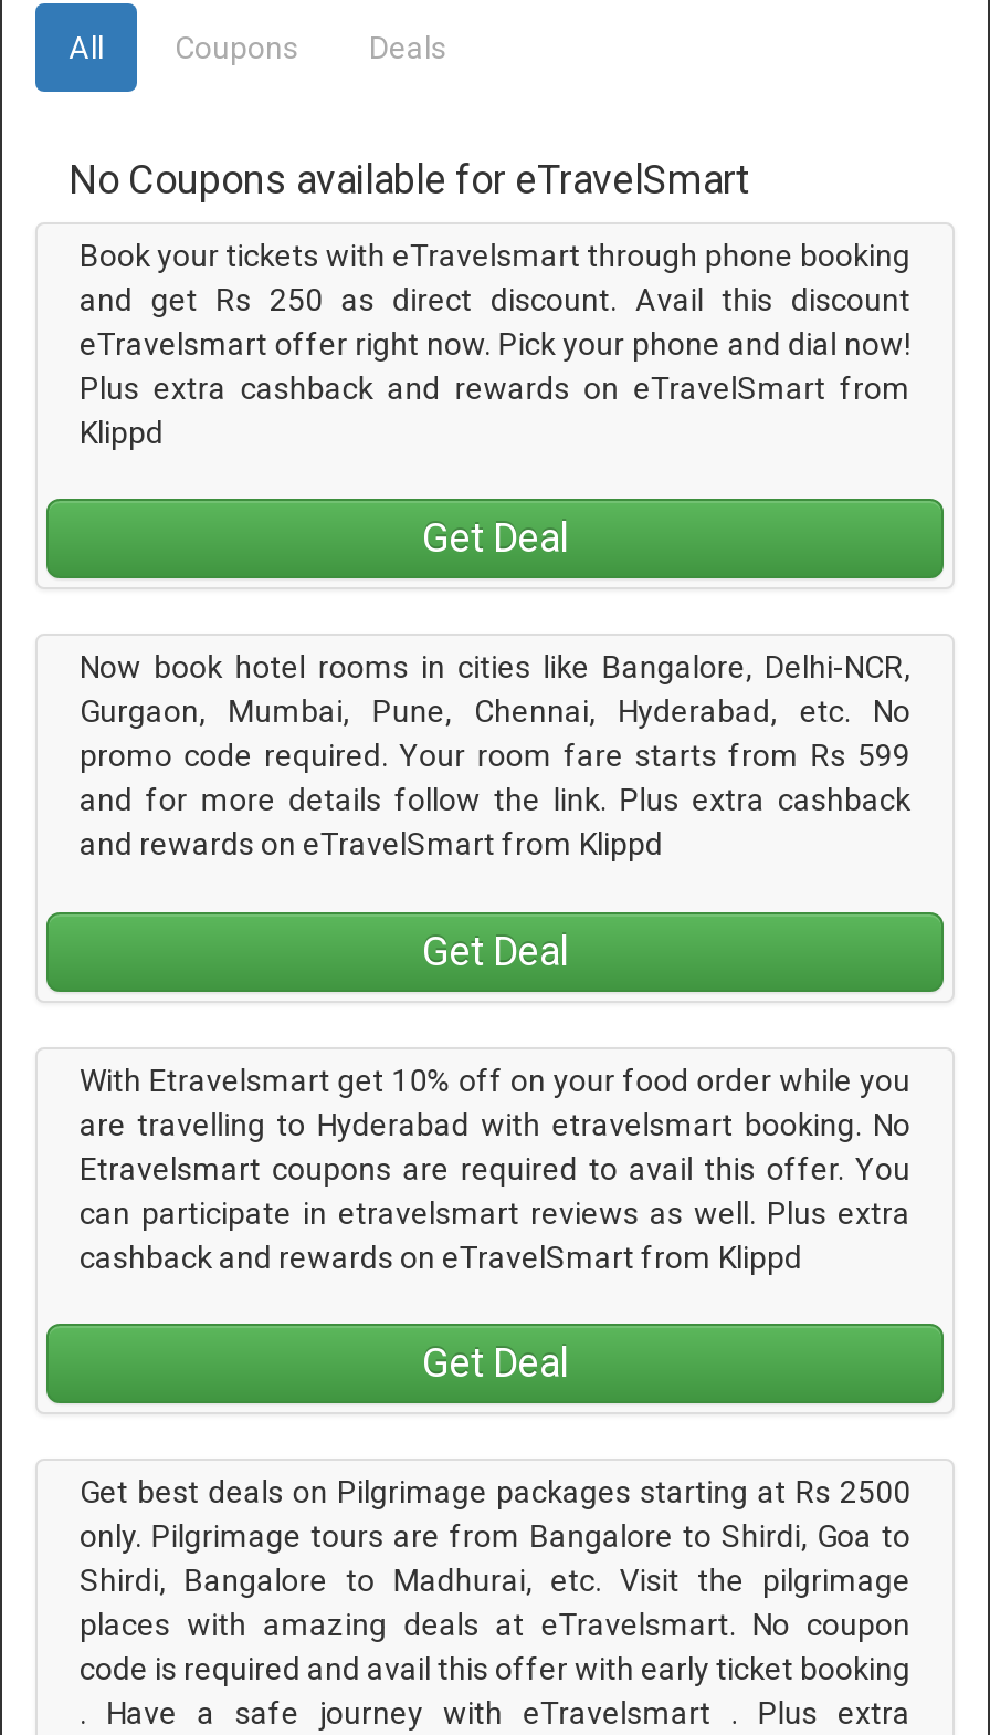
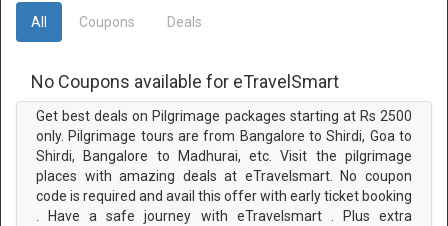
[80,238,910,1386] Book your tickets with eTravelsmart through phone booking | and get Rs 250 as direct discount. Avail this discount | eTravelsmart offer right now. Pick your phone and dial now! | Plus extra cashback and rewards on eTravelSmart from | Klippd | Get Deal | Now book hotel rooms in cities like Bangalore, Delhi-NCR, | Gurgaon, Mumbai, Pune, Chennai, Hyderabad, etc. No | promo code required. Your room fare starts from Rs 599 | and for more details follow the link. Plus extra cashback | and rewards on eTravelSmart from Klippd | Get Deal | With Etravelsmart get 10% off on your food order while you | are travelling to Hyderabad with etravelsmart booking. No | Etravelsmart coupons are required to avail this offer. You | can participate in etravelsmart reviews as well. Plus extra | cashback and rewards on eTravelSmart from Klippd | Get Deal -> none

